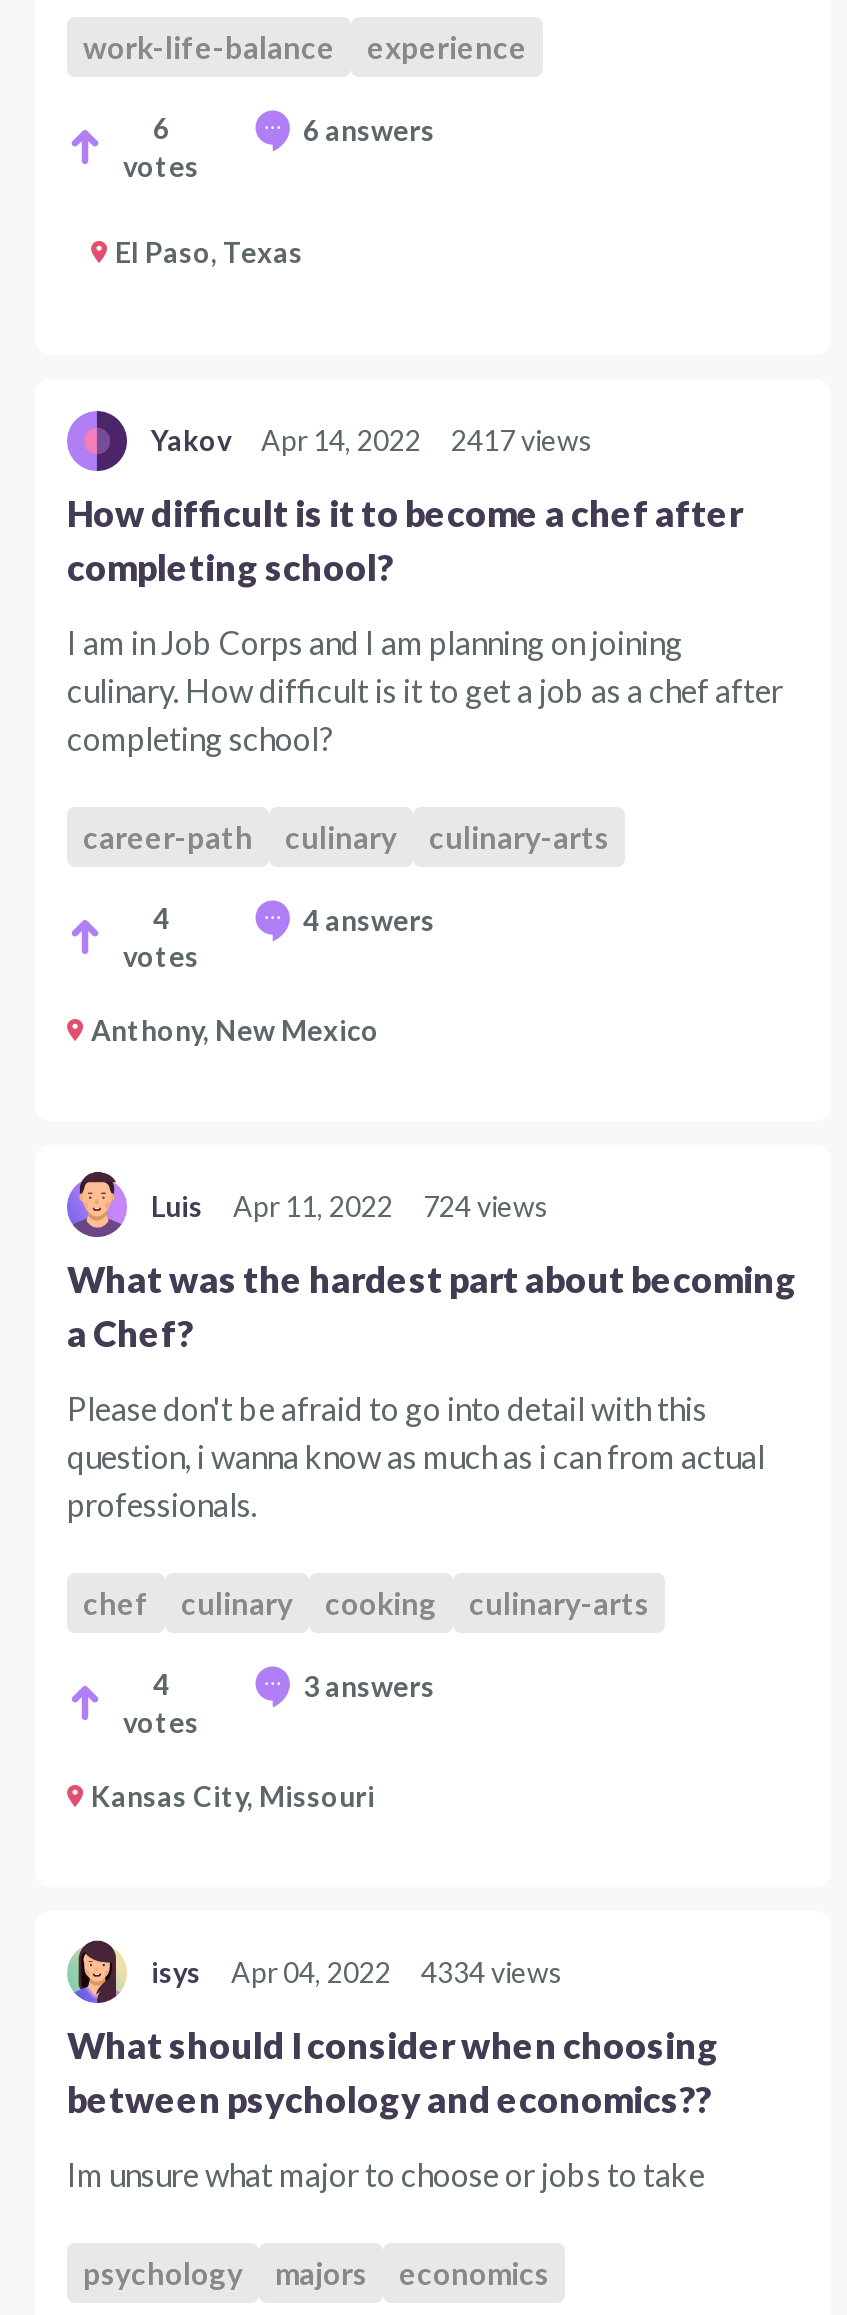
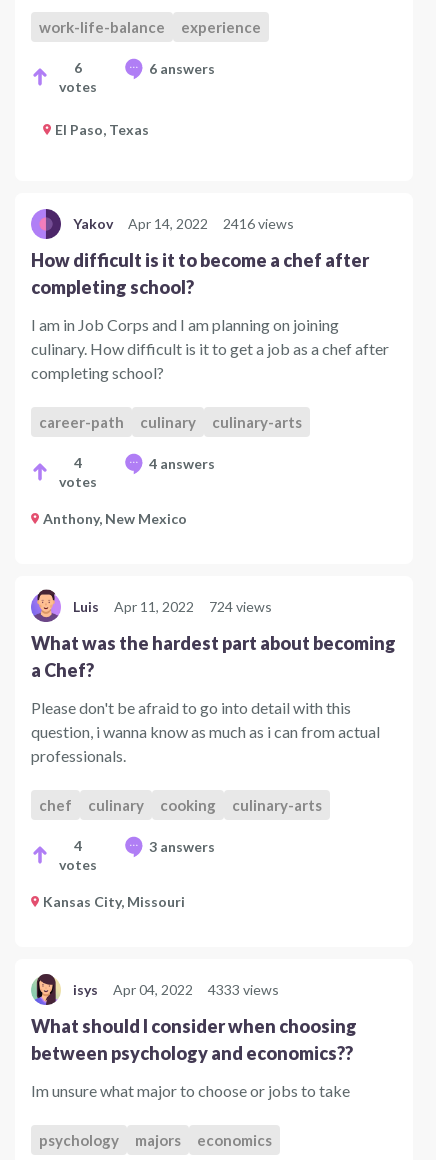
[151,424,593,458] Yakov Apr 14, 2022 2417 views -> [73,215,294,232] Yakov Apr 14, 2022 2416 views
[151,1956,563,1990] isys Apr 04, 2022 4334 views -> [73,981,279,998] isys Apr 04, 2022 4333 views

